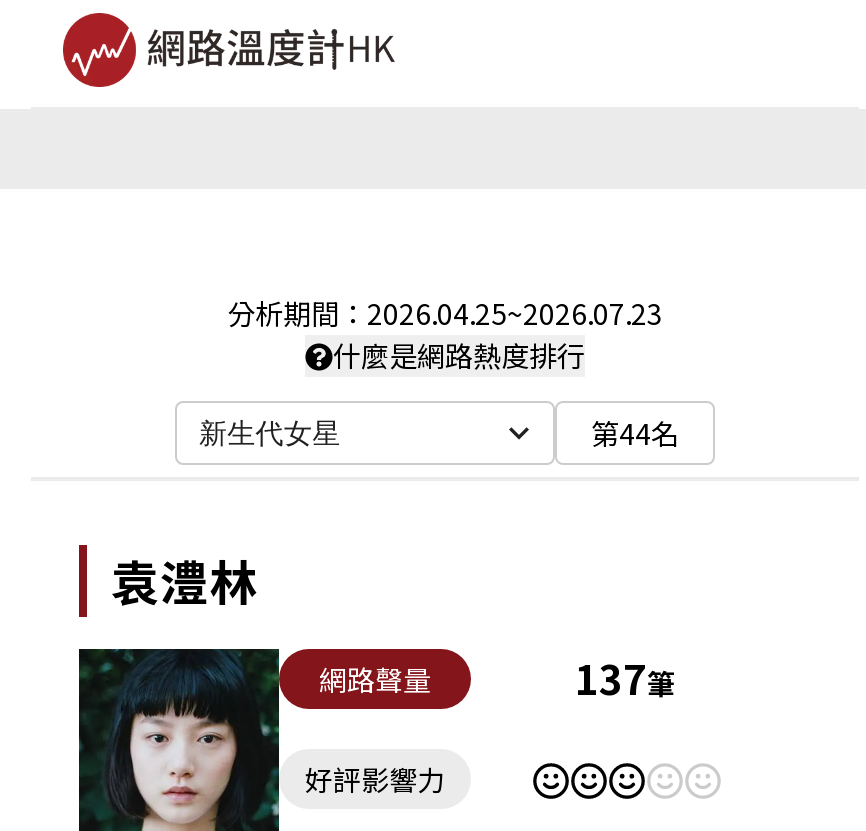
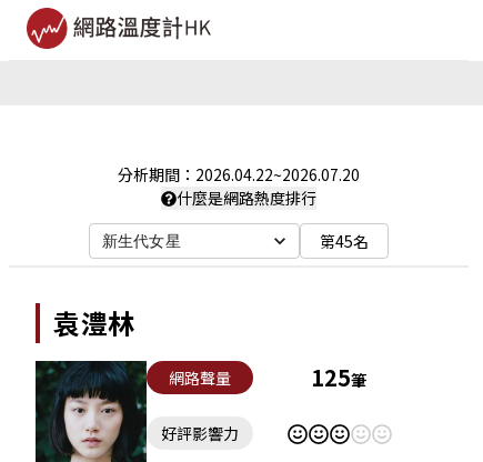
[227,293,663,333] 分析期間：2026.04.25~2026.07.23 -> [118,163,360,185] 分析期間：2026.04.22~2026.07.20
[591,412,679,452] 第44名 -> [320,229,369,252] 第45名
[575,649,675,707] 137筆 -> [311,361,366,393] 125筆

